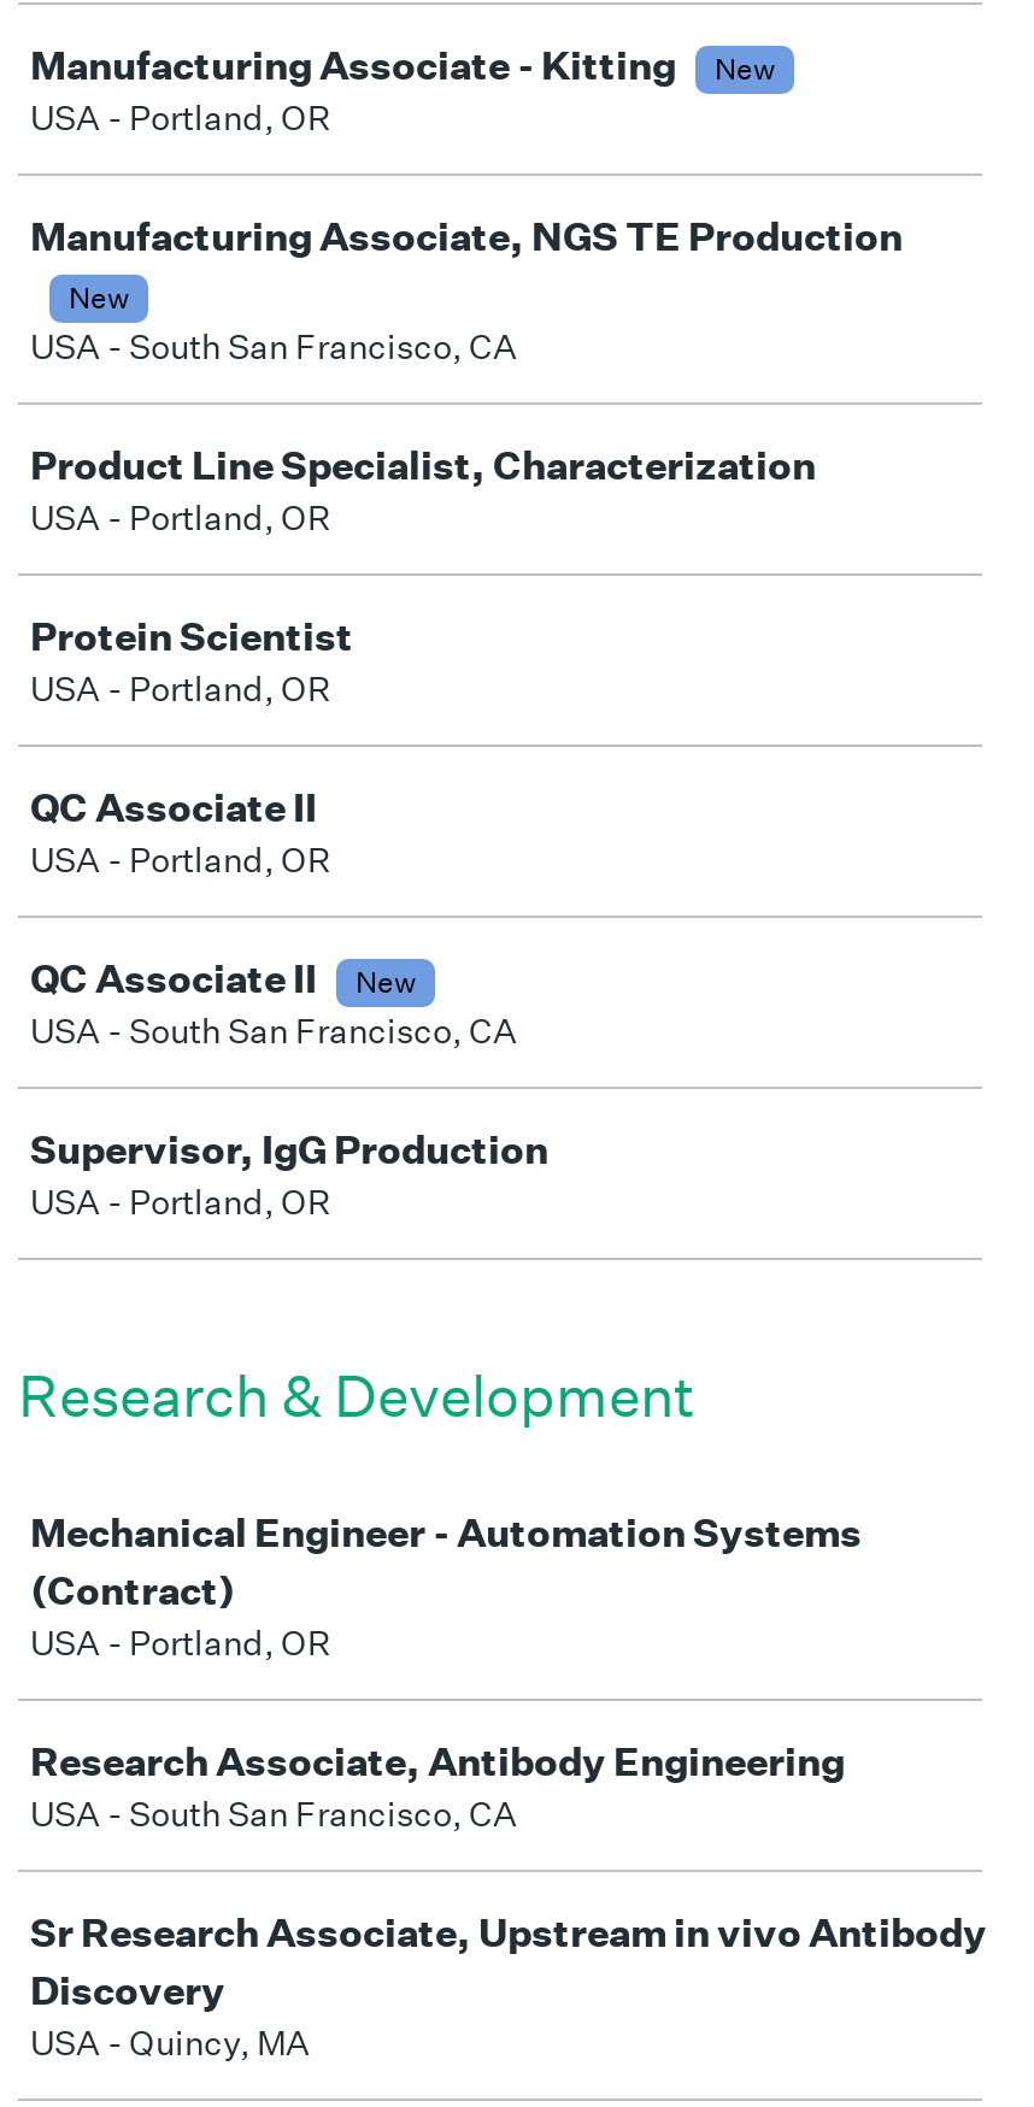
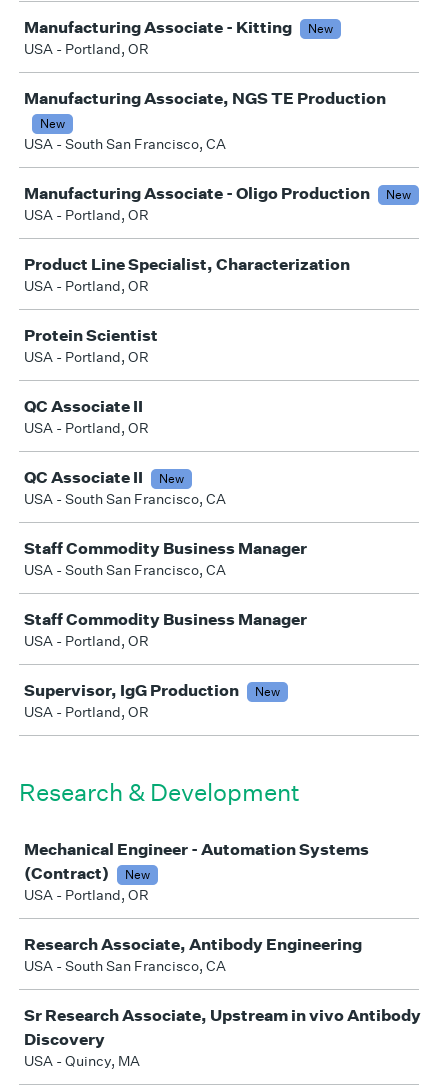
none -> [24,183,411,224] Manufacturing Associate - Oligo Production | New | USA - Portland, OR
none -> [24,538,307,650] Staff Commodity Business Manager | USA - South San Francisco, CA | Staff Commodity Business Manager | USA - Portland, OR
none -> [255,683,280,700] New
none -> [125,866,150,883] New

